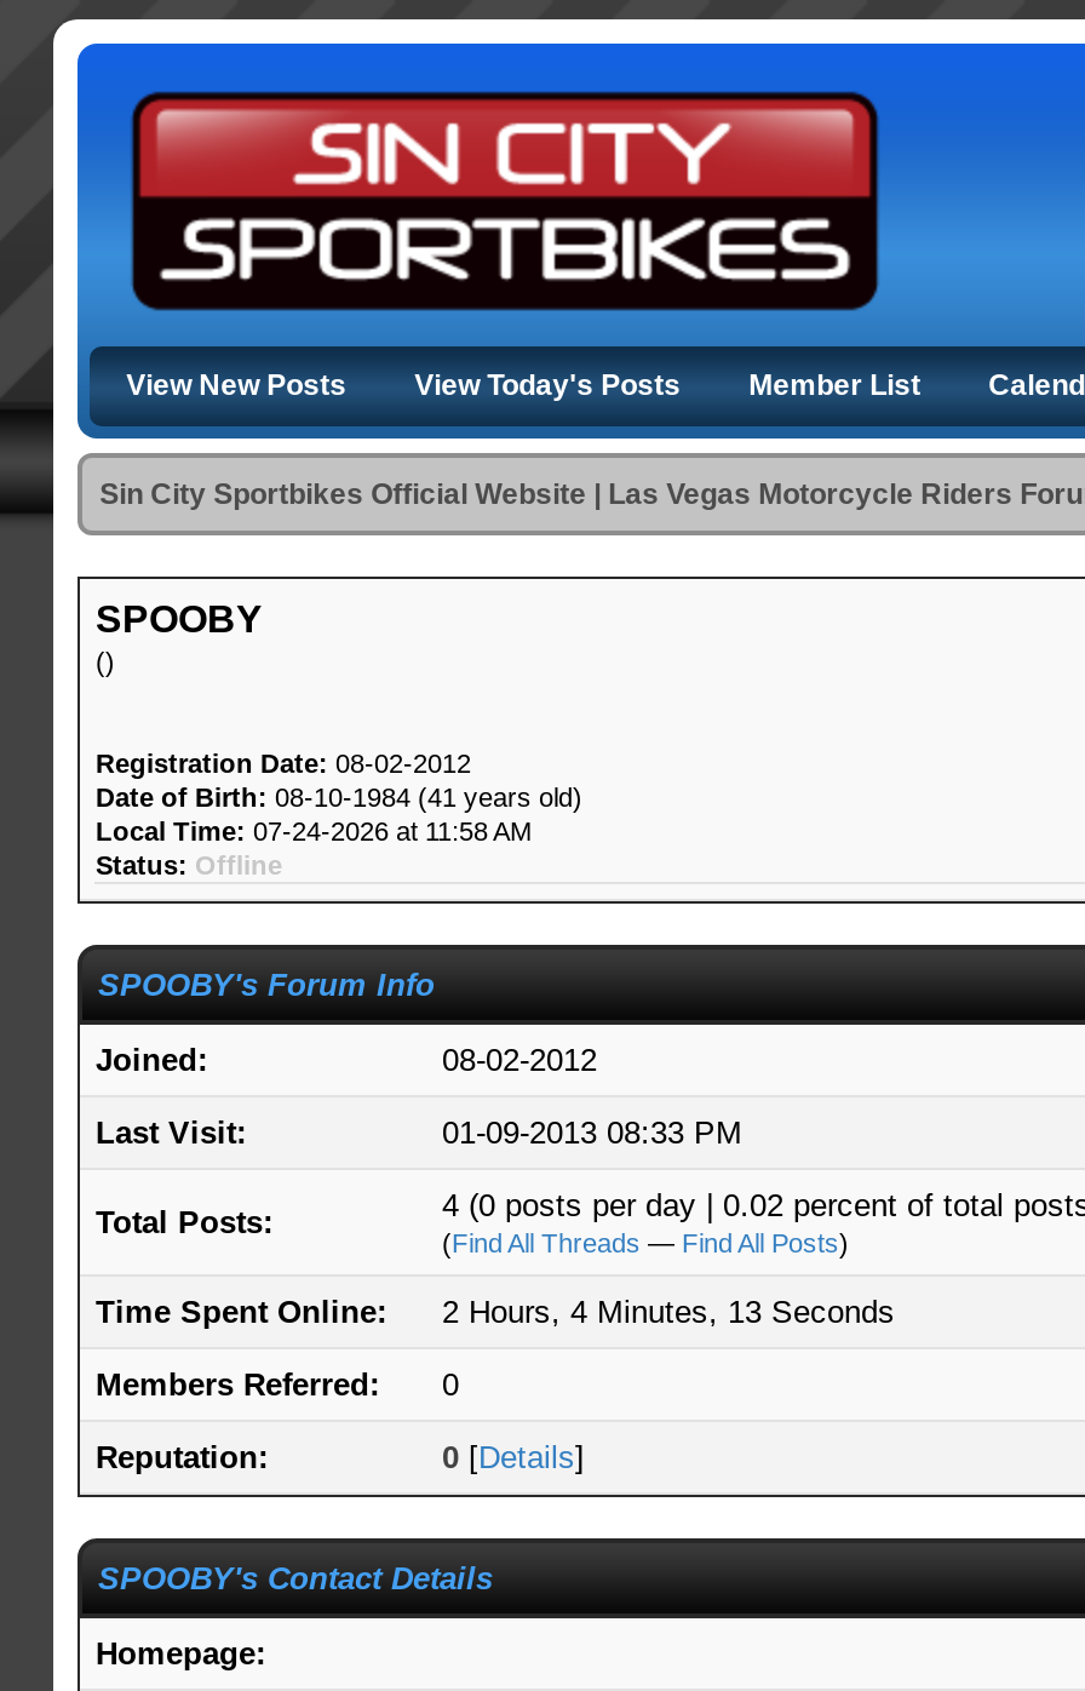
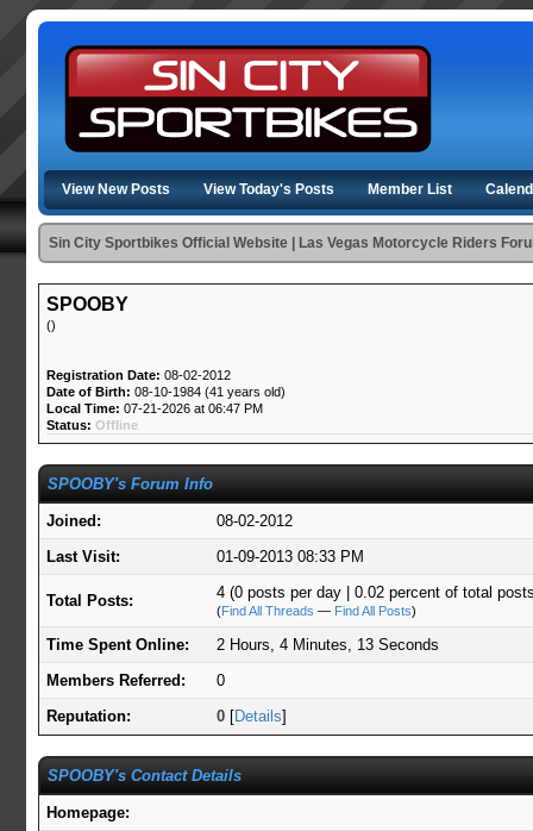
[96,816,532,845] Local Time: 07-24-2026 at 11:58 AM -> [47,401,264,415] Local Time: 07-21-2026 at 06:47 PM

